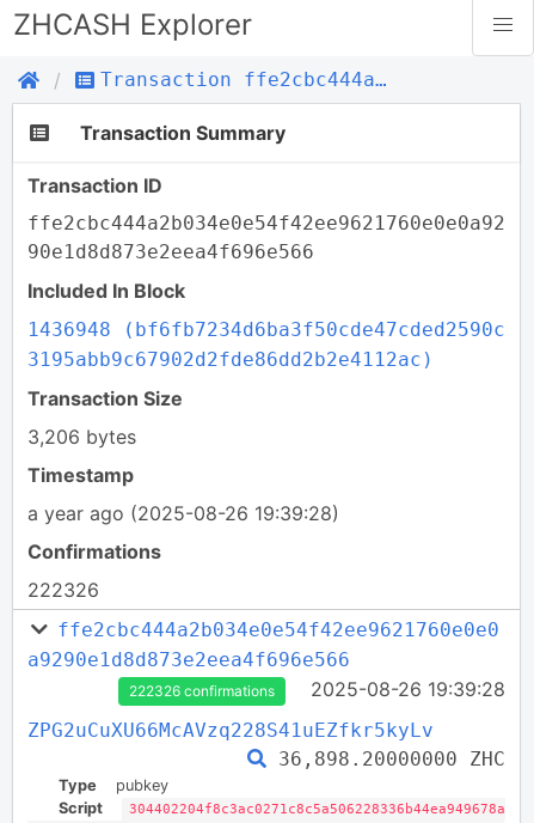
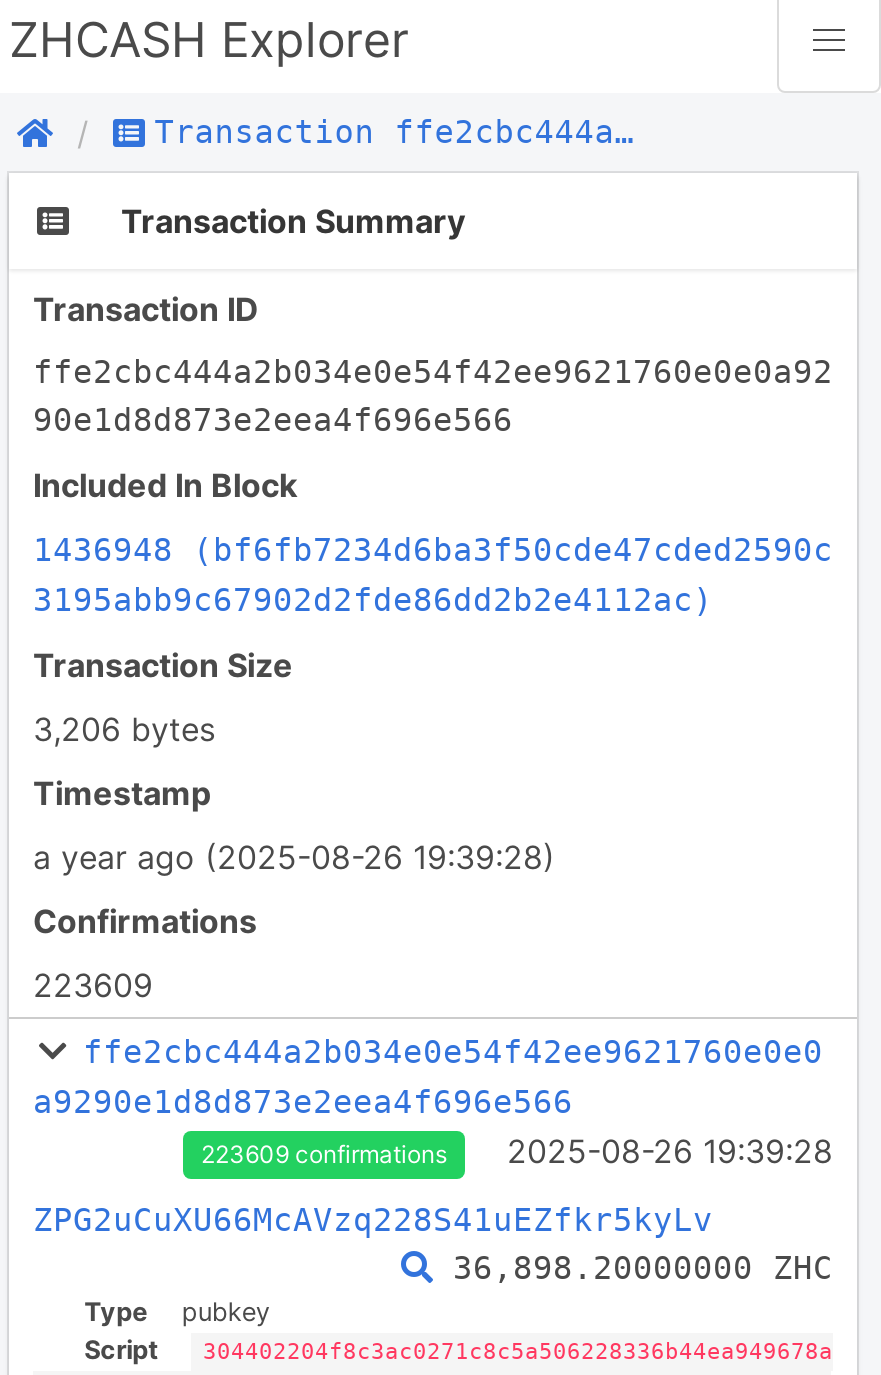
[27,578,99,602] 222326 -> [33,965,153,1005] 223609
[129,682,275,700] 222326 confirmations -> [201,1139,447,1169] 223609 confirmations

